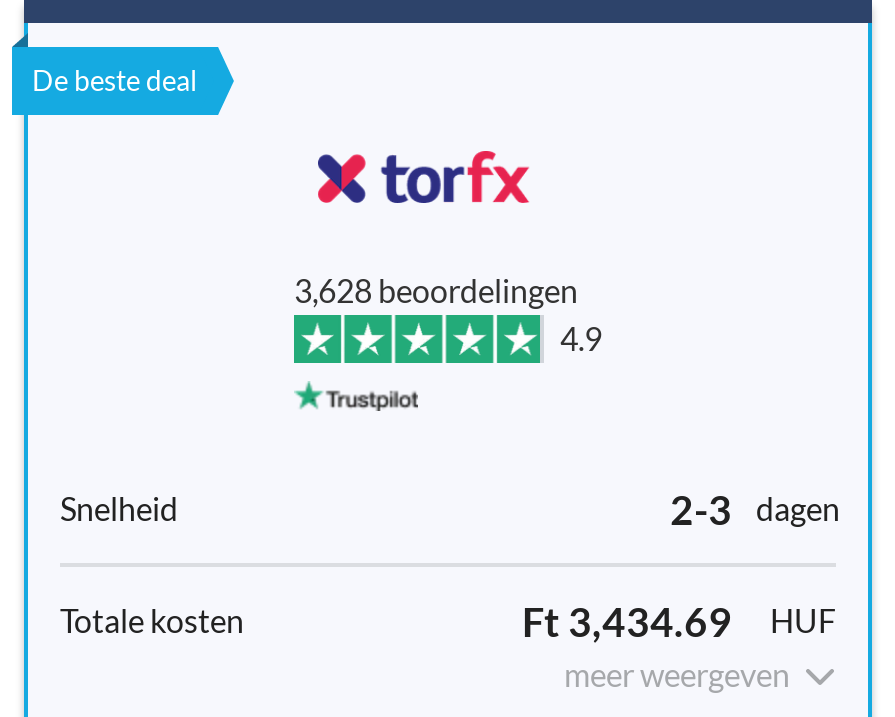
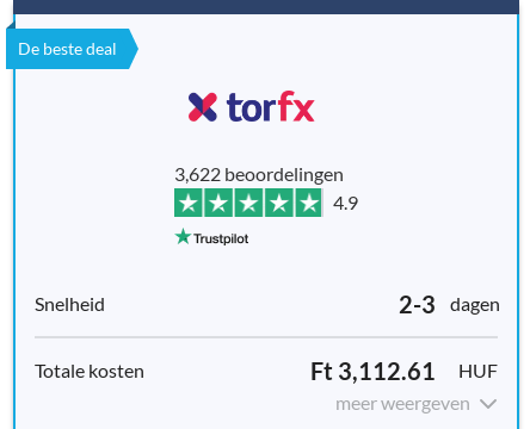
[294,270,578,308] 3,628 beoordelingen -> [174,162,344,184] 3,622 beoordelingen
[522,596,836,644] Ft 3,434.69 HUF -> [310,356,498,384] Ft 3,112.61 HUF

